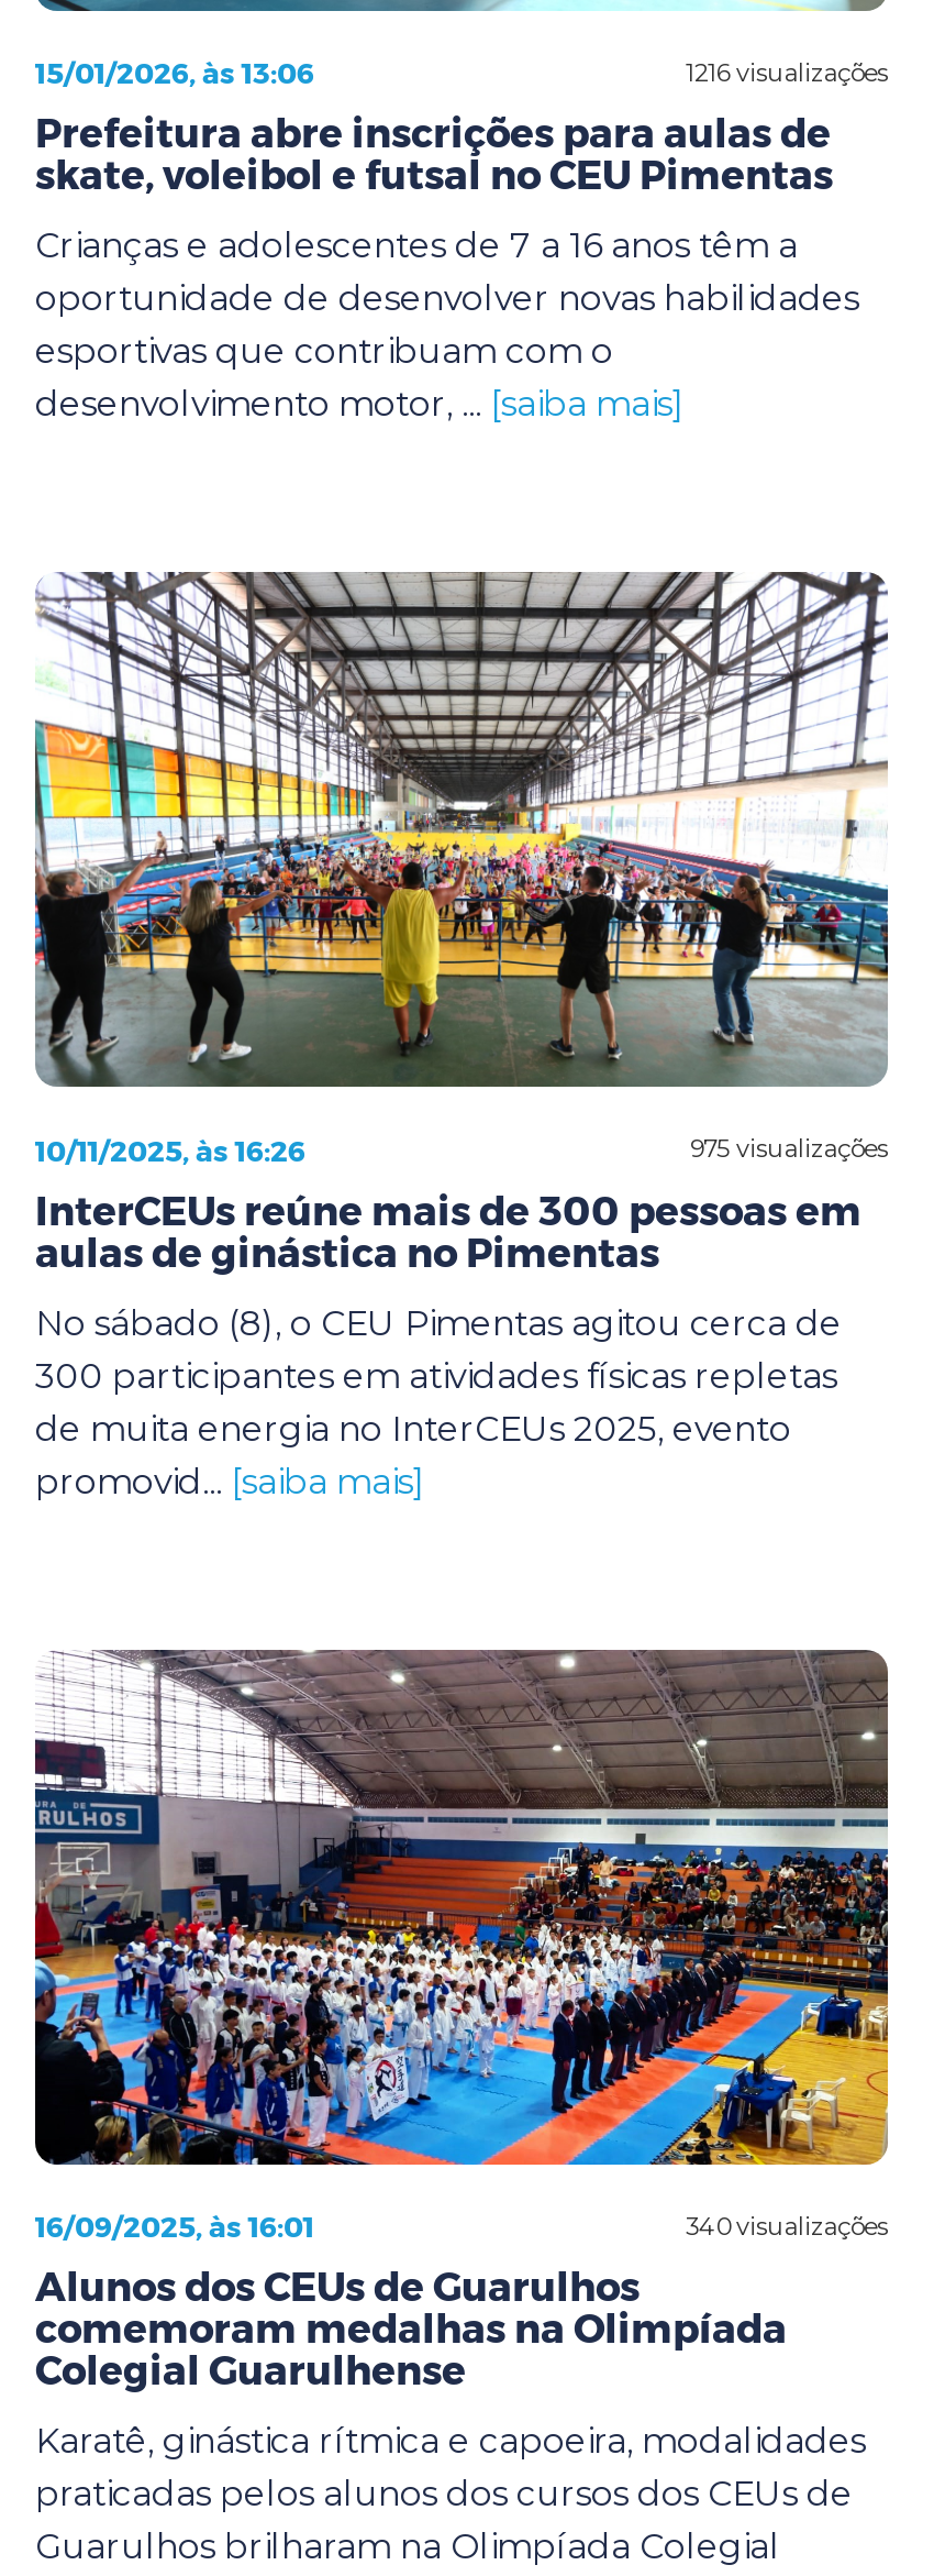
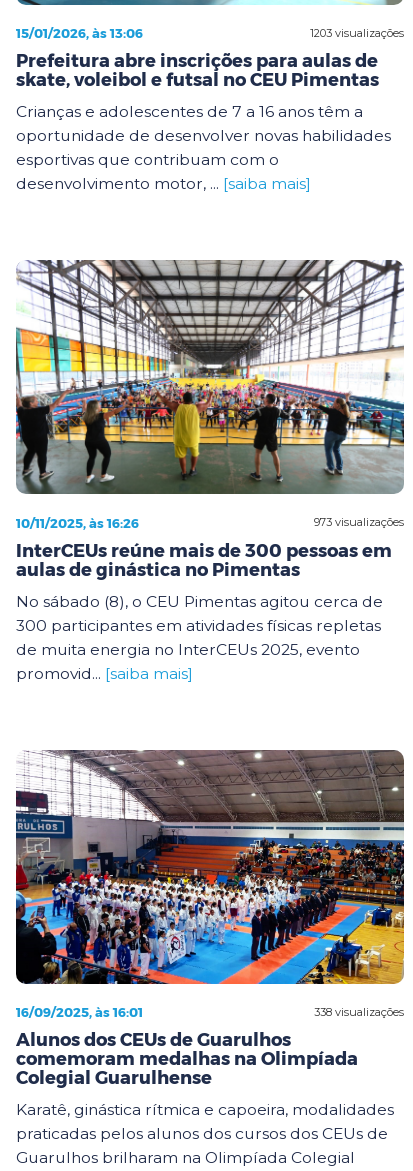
[686,56,888,87] 1216 visualizações -> [310,25,404,39] 1203 visualizações
[690,1133,888,1164] 975 visualizações -> [314,515,404,529] 973 visualizações
[686,2210,888,2241] 340 visualizações -> [314,1004,404,1018] 338 visualizações

